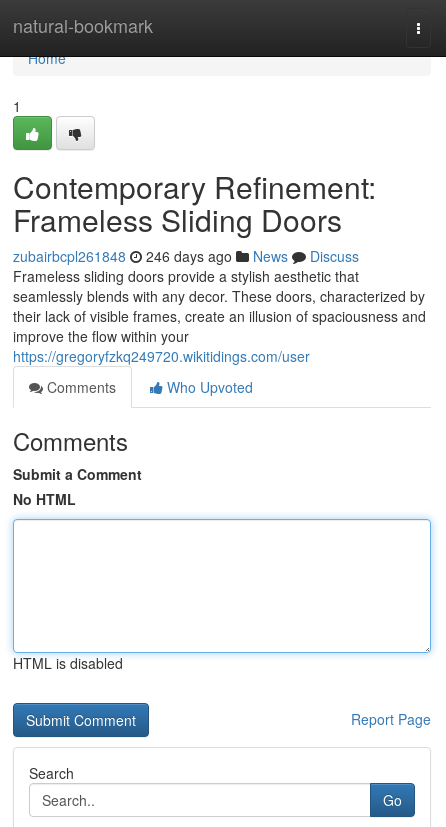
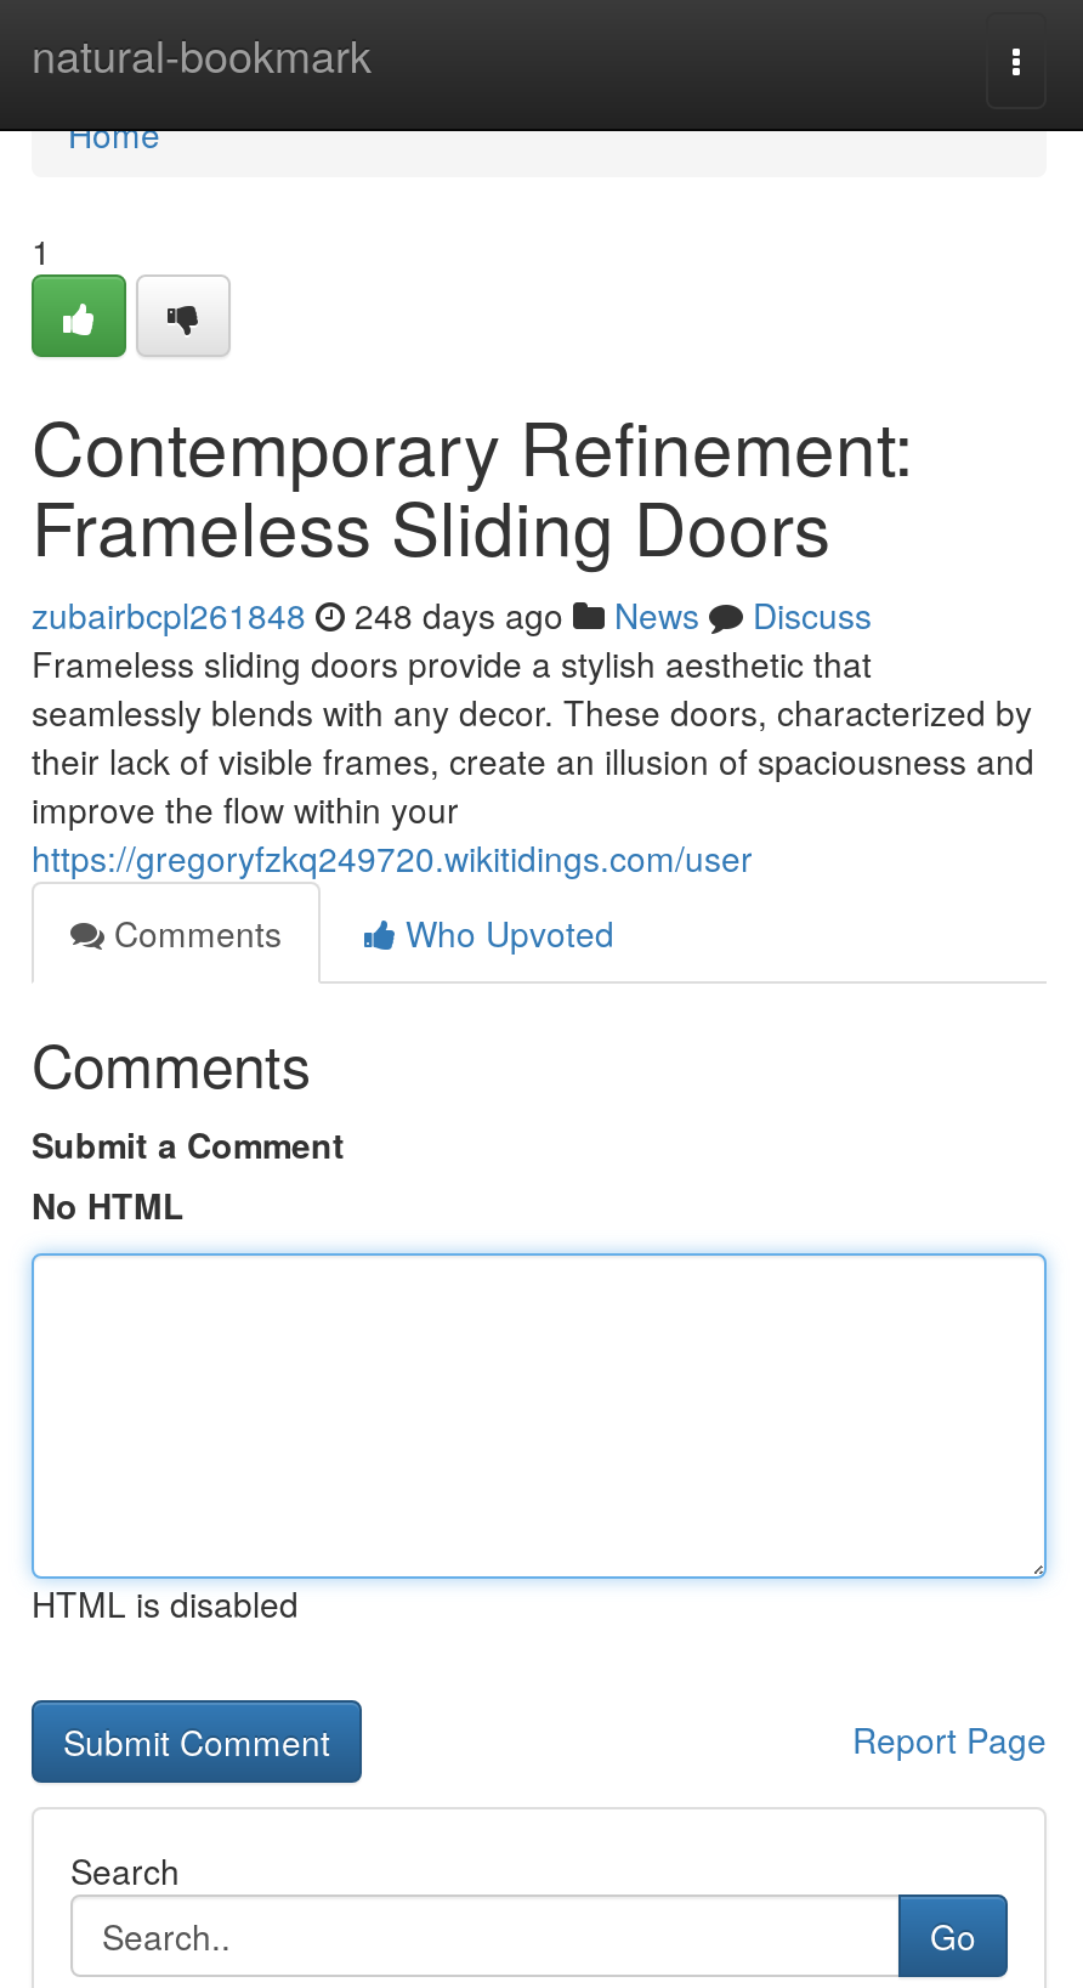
[13,246,359,266] zubairbcpl261848 246 days ago News Discuss -> [32,590,872,639] zubairbcpl261848 248 days ago News Discuss

